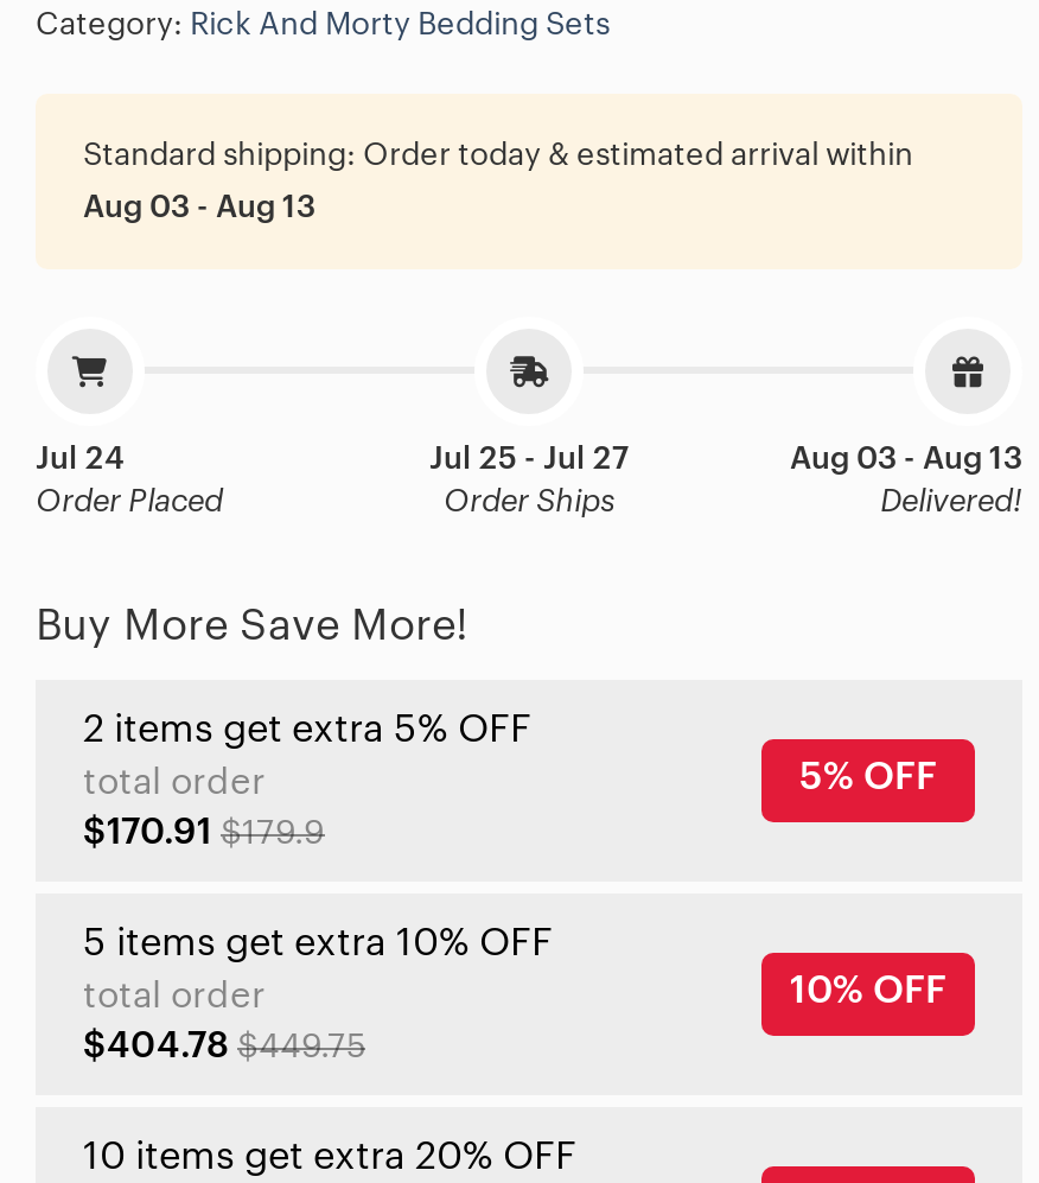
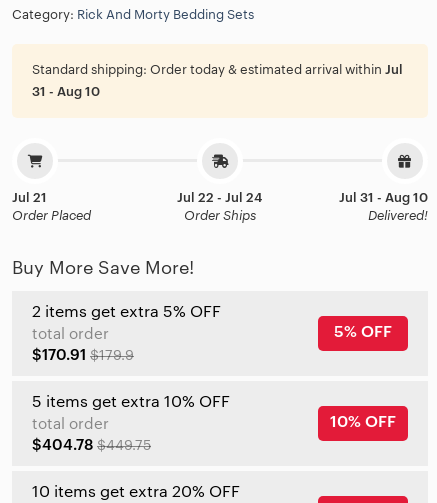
[83,139,913,170] Standard shipping: Order today & estimated arrival within -> [32,63,403,76] Standard shipping: Order today & estimated arrival within Jul
[83,191,315,222] Aug 03 - Aug 13 -> [32,85,100,98] 31 - Aug 10
[36,443,123,473] Jul 24 -> [12,191,47,204] Jul 21
[429,443,629,473] Jul 25 - Jul 27 -> [177,191,262,204] Jul 22 - Jul 24
[790,443,1022,473] Aug 03 - Aug 13 -> [339,191,428,204] Jul 31 - Aug 10

